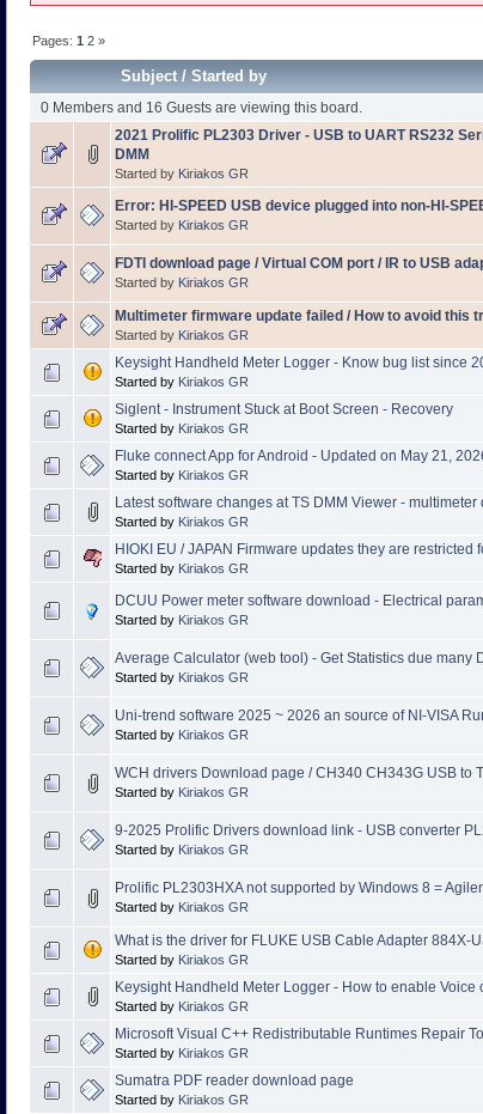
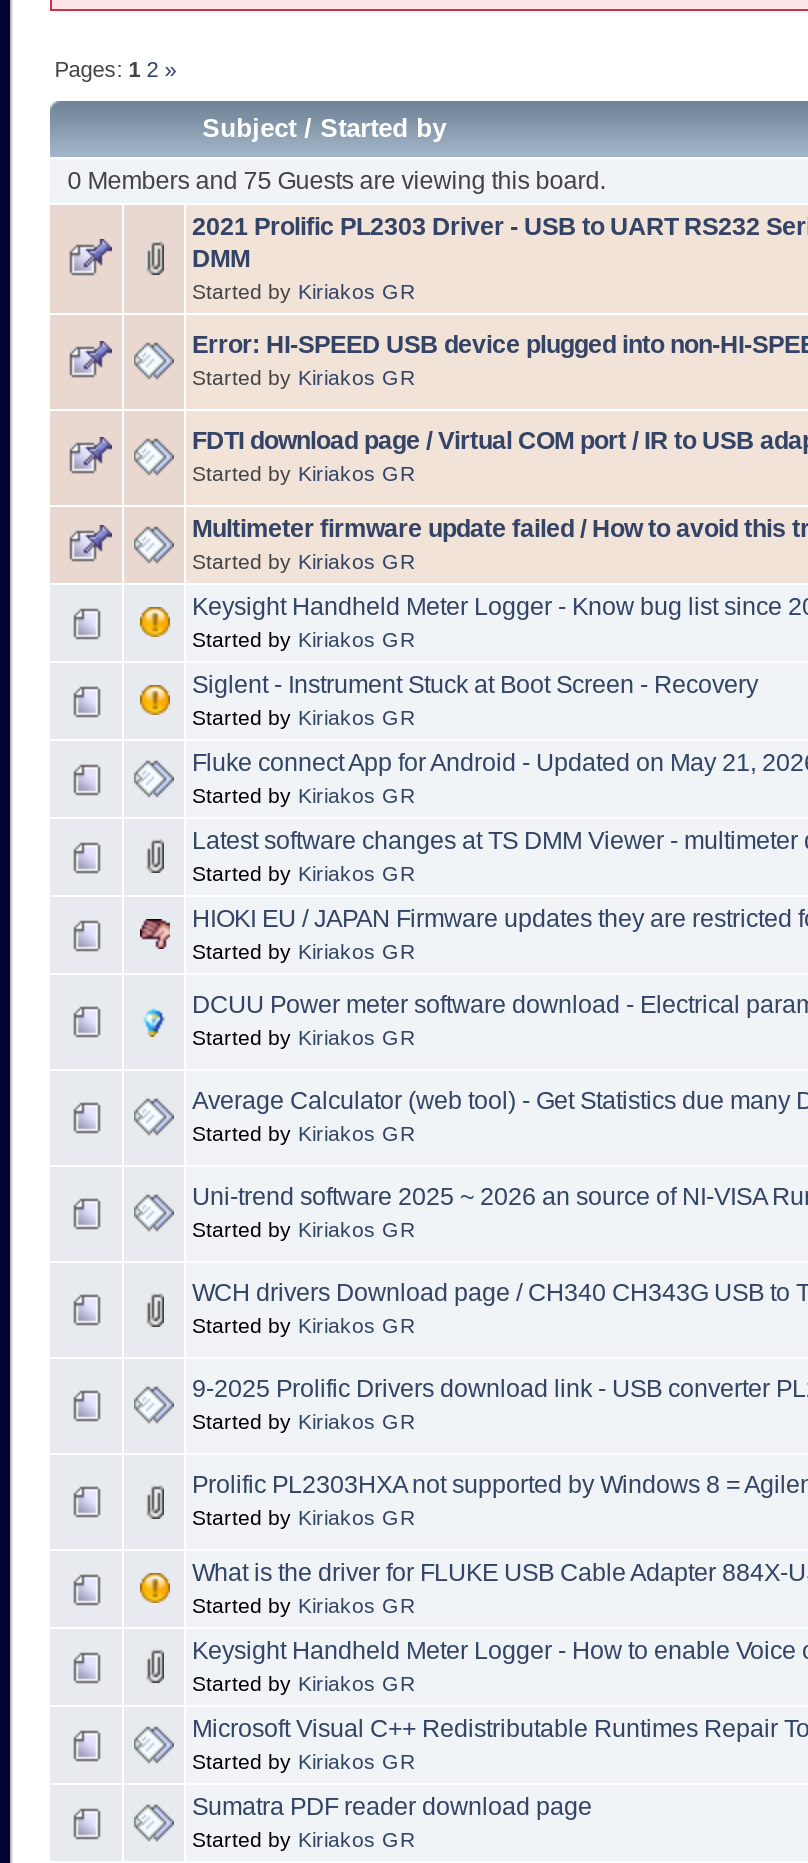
[40,100,362,116] 0 Members and 16 Guests are viewing this board. -> [67,168,605,196] 0 Members and 75 Guests are viewing this board.

